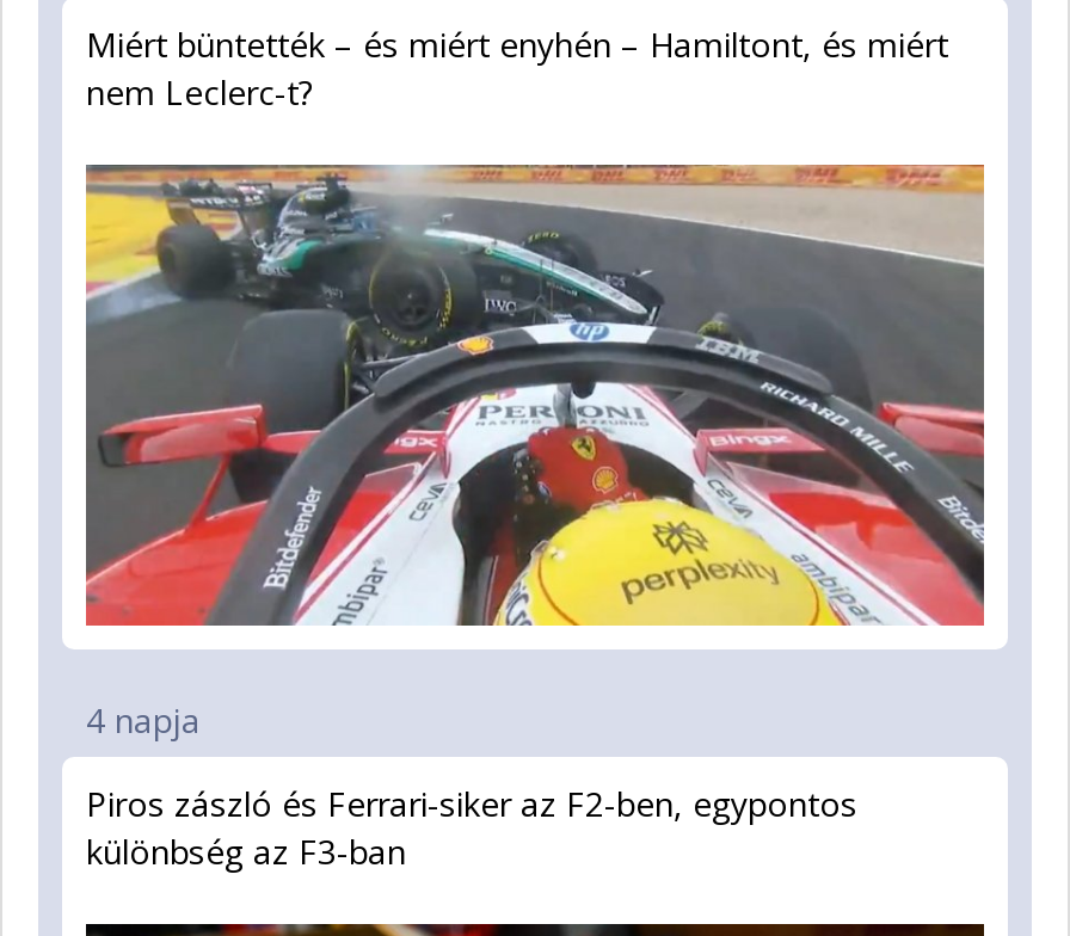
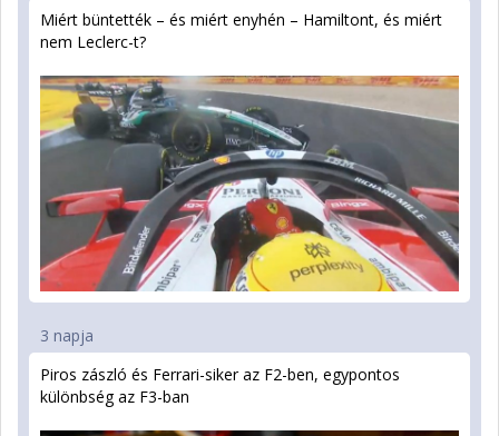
[86,697,201,743] 4 napja -> [40,325,94,346] 3 napja

